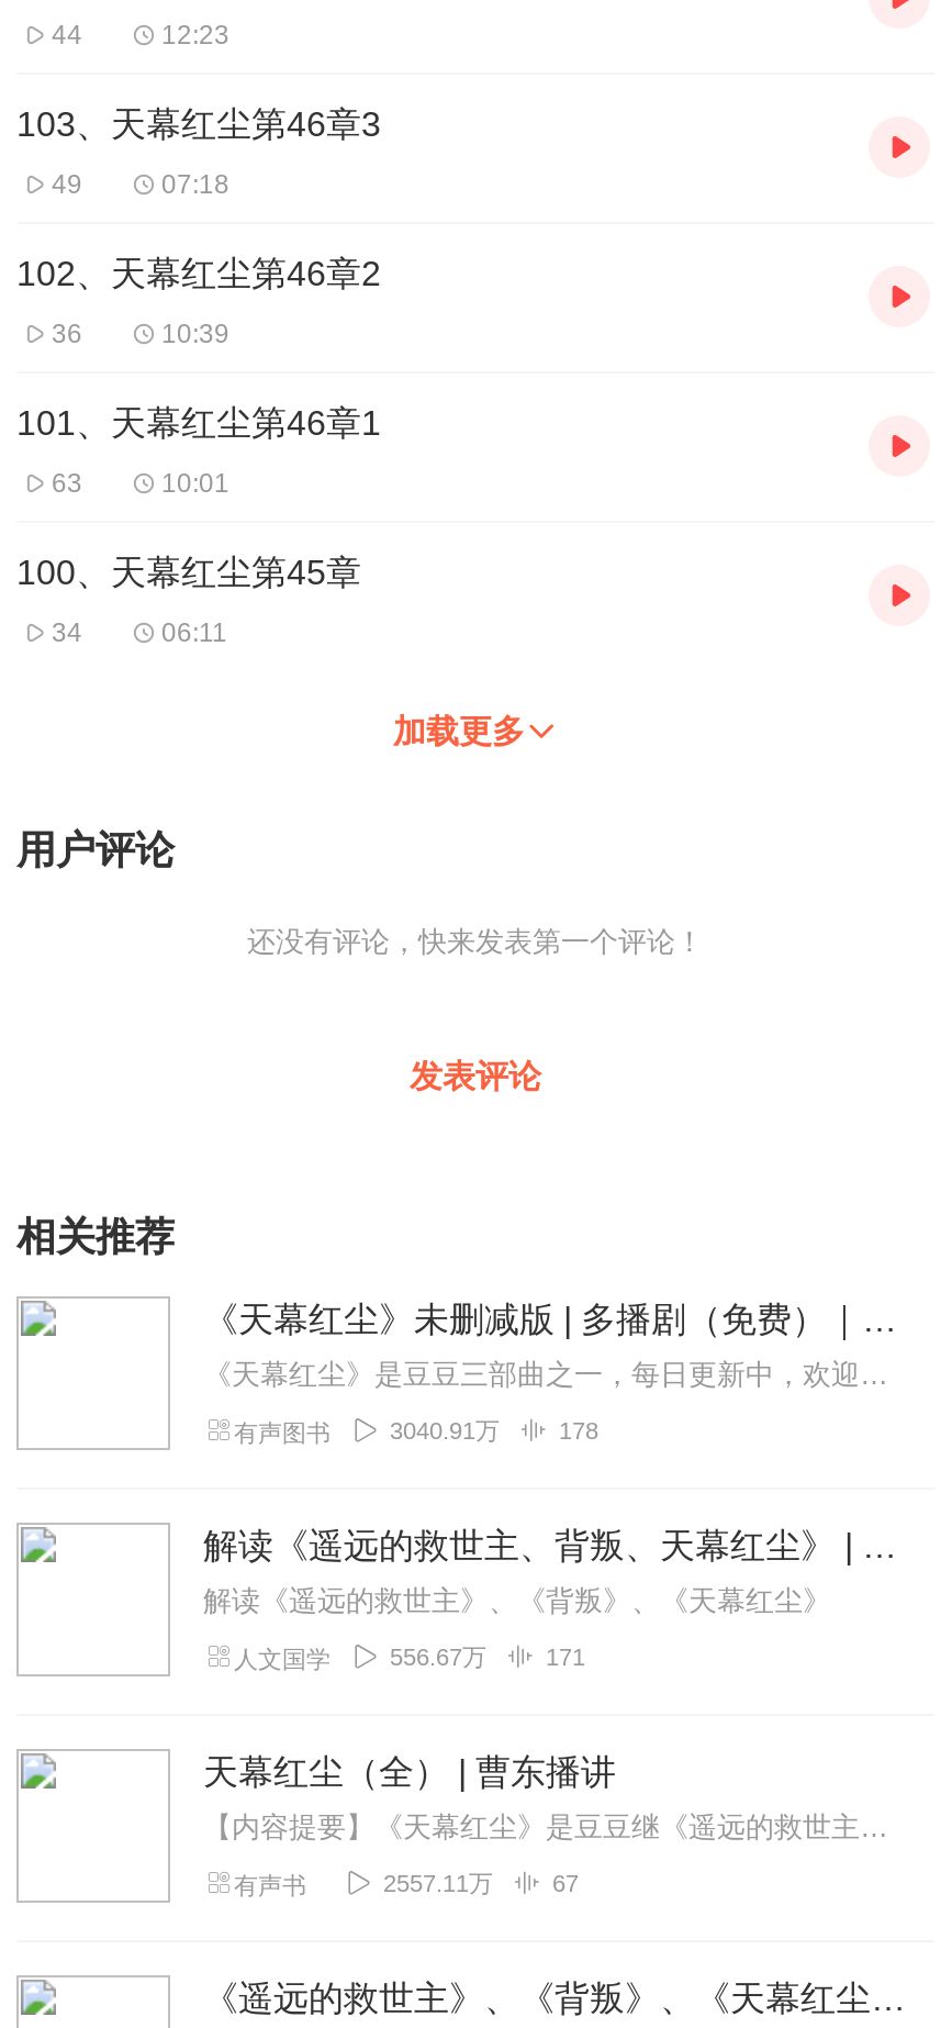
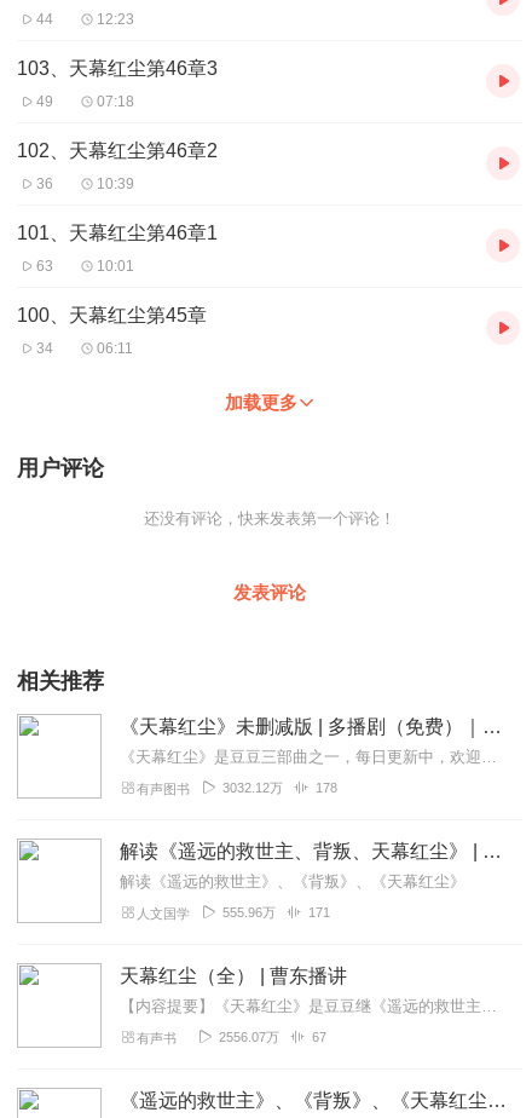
[390,1417,500,1444] 3040.91万 -> [222,780,283,795] 3032.12万
[390,1643,486,1670] 556.67万 -> [222,905,276,920] 555.96万
[383,1870,493,1896] 2557.11万 -> [219,1030,279,1044] 2556.07万

